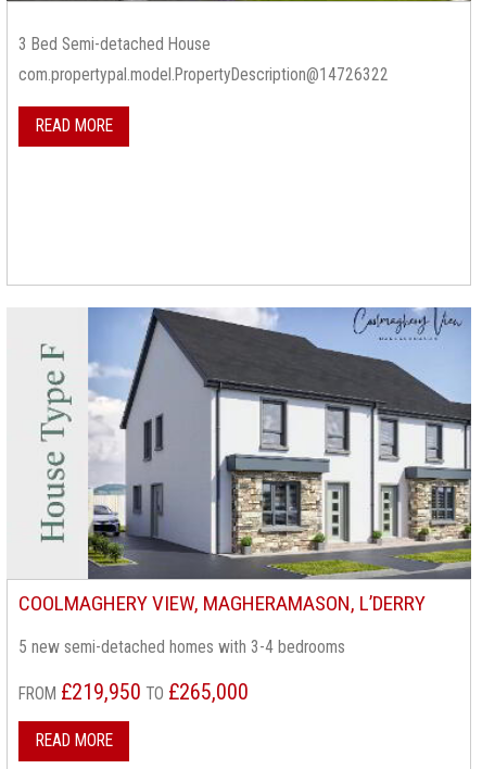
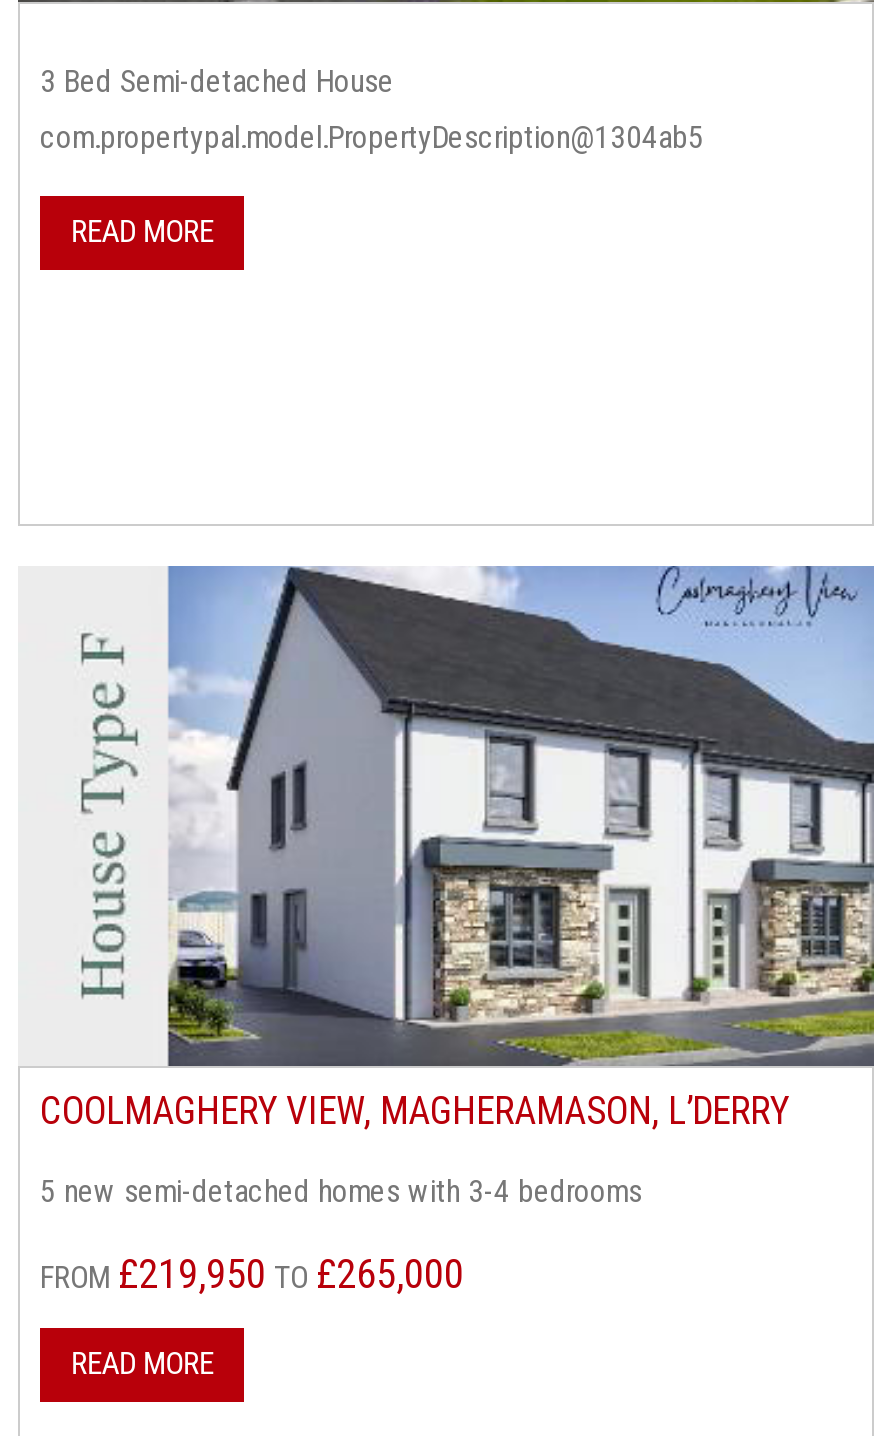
[18,65,389,84] com.propertypal.model.PropertyDescription@14726322 -> [40,119,704,155] com.propertypal.model.PropertyDescription@1304ab5

